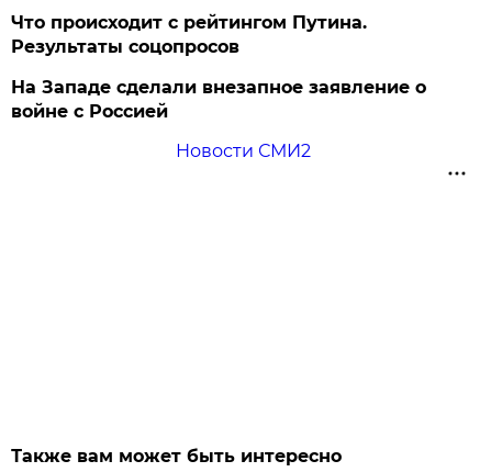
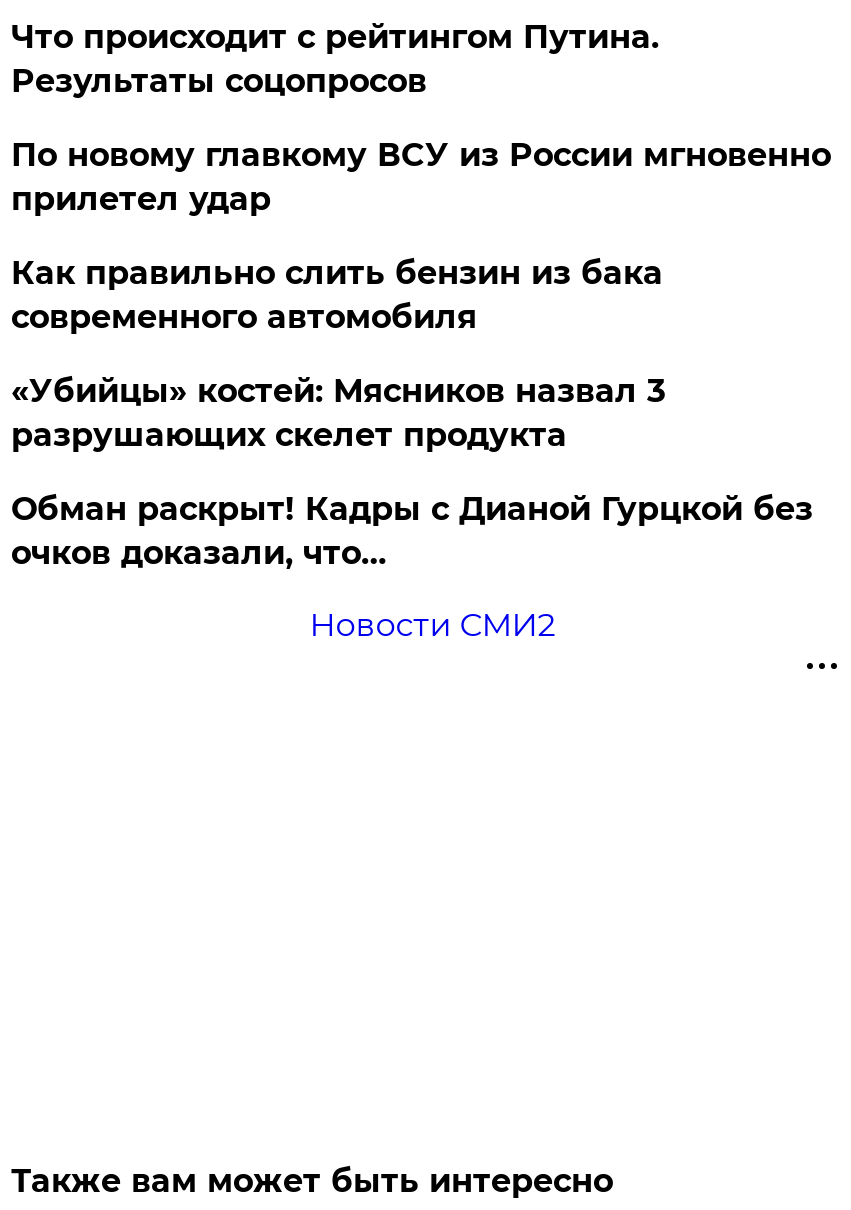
[11,77,427,122] На Западе сделали внезапное заявление о | войне с Россией -> [11,136,831,572] По новому главкому ВСУ из России мгновенно | прилетел удар | Как правильно слить бензин из бака | современного автомобиля | «Убийцы» костей: Мясников назвал 3 | разрушающих скелет продукта | Обман раскрыт! Кадры с Дианой Гурцкой без | очков доказали, что…

